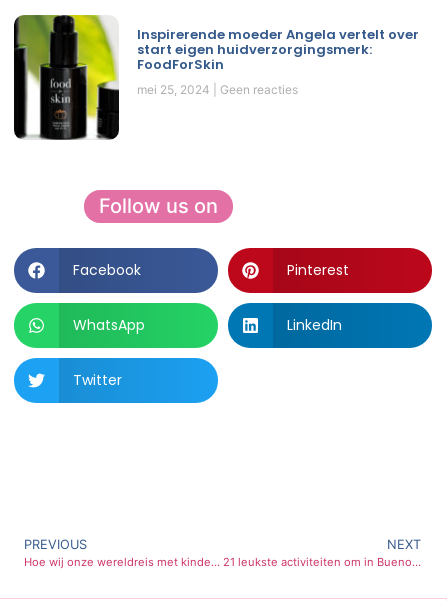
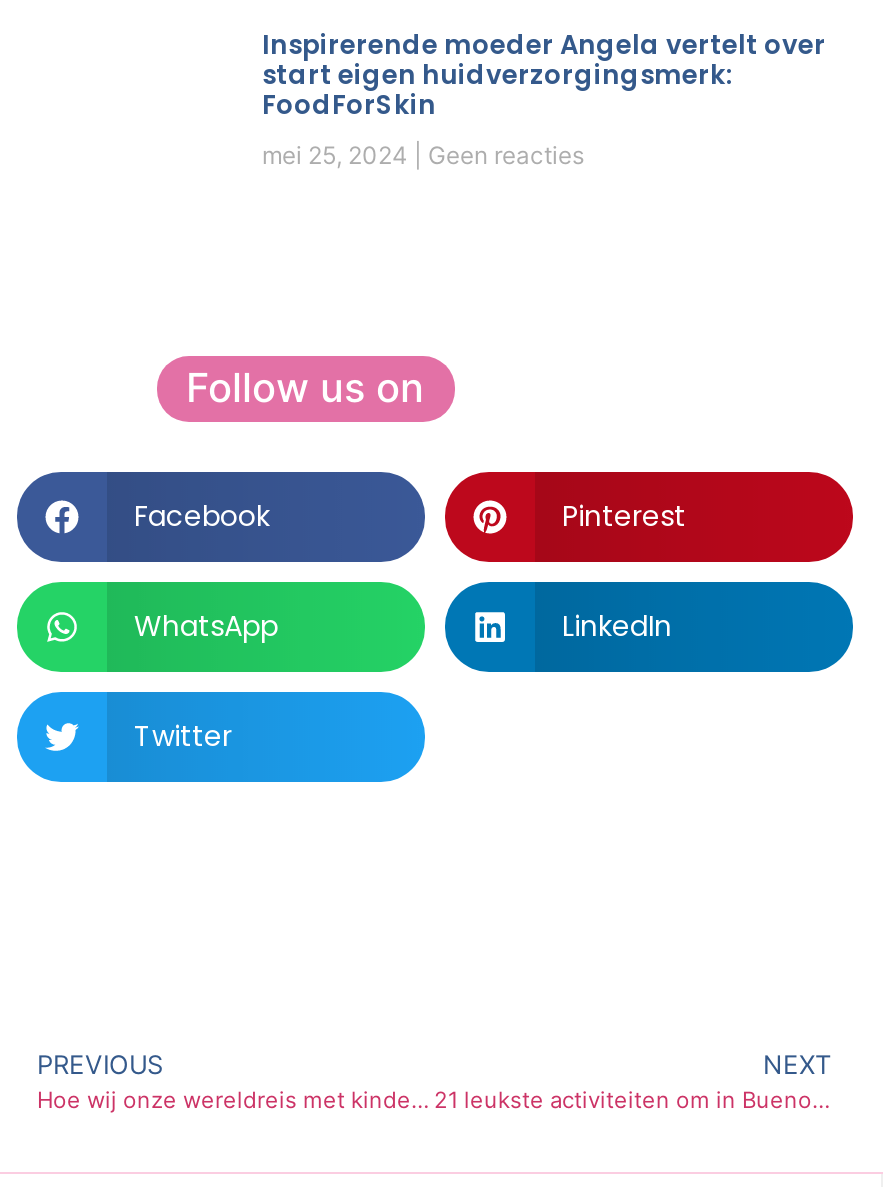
[13,14,120,141] [image] -> none

